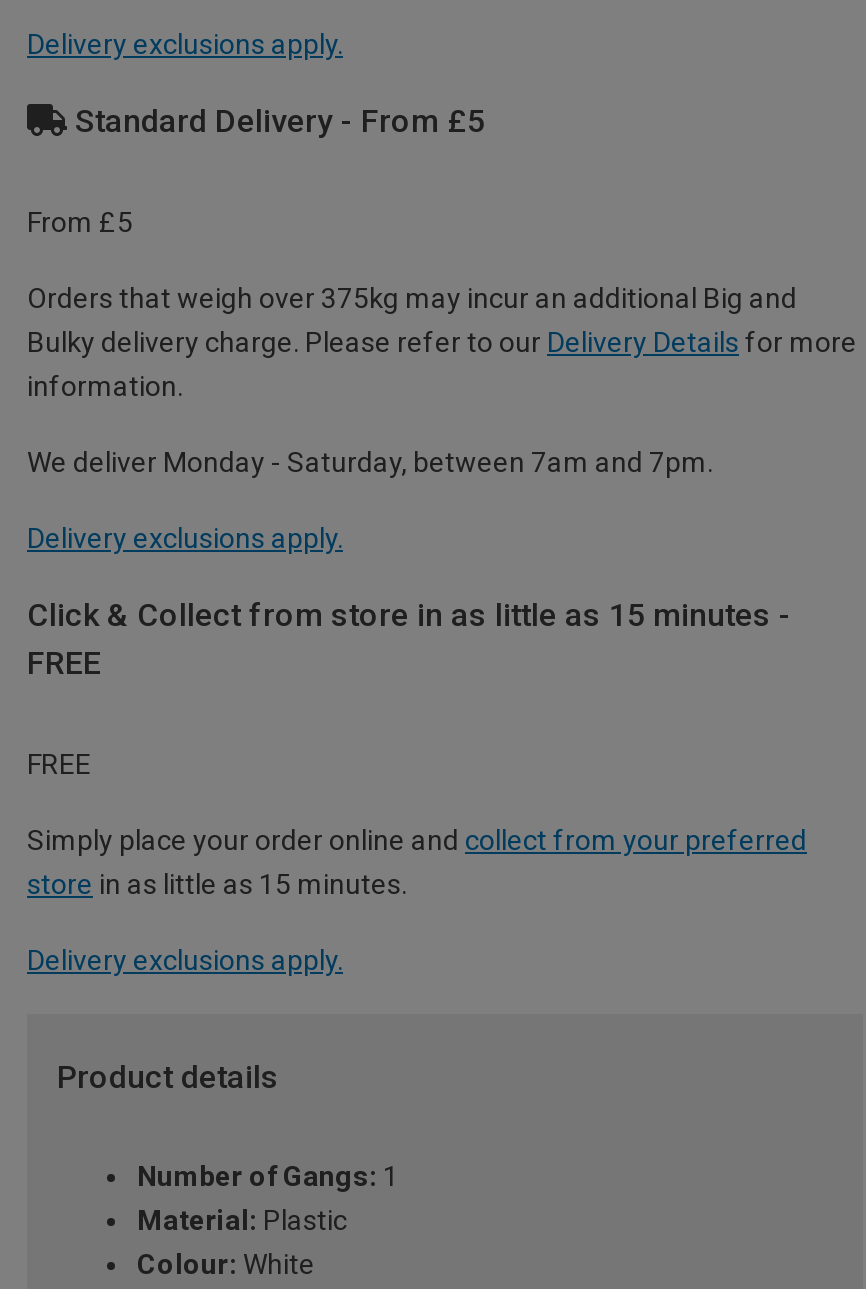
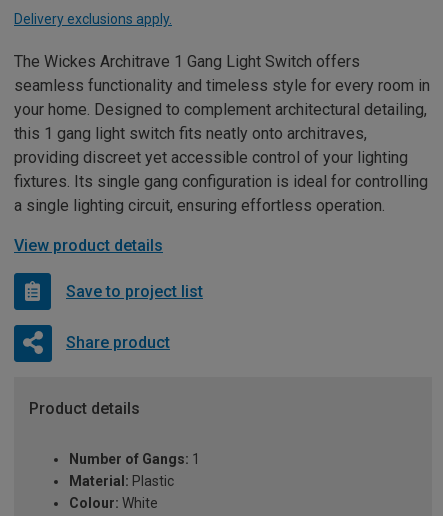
[27,102,857,975] Standard Delivery - From £5 | From £5 | Orders that weigh over 375kg may incur an additional Big and | Bulky delivery charge. Please refer to our Delivery Details for more | information. | We deliver Monday - Saturday, between 7am and 7pm. | Delivery exclusions apply. | Click & Collect from store in as little as 15 minutes - | FREE | FREE | Simply place your order online and collect from your preferred | store in as little as 15 minutes. | Delivery exclusions apply. -> [14,52,430,352] The Wickes Architrave 1 Gang Light Switch offers | seamless functionality and timeless style for every room in | your home. Designed to complement architectural detailing, | this 1 gang light switch fits neatly onto architraves, | providing discreet yet accessible control of your lighting | fixtures. Its single gang configuration is ideal for controlling | a single lighting circuit, ensuring effortless operation. | View product details | Save to project list | Share product

